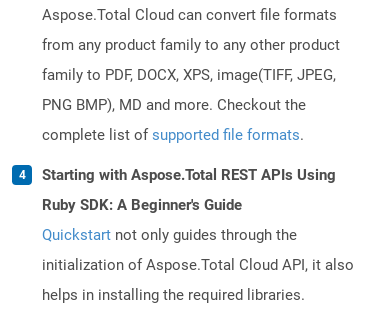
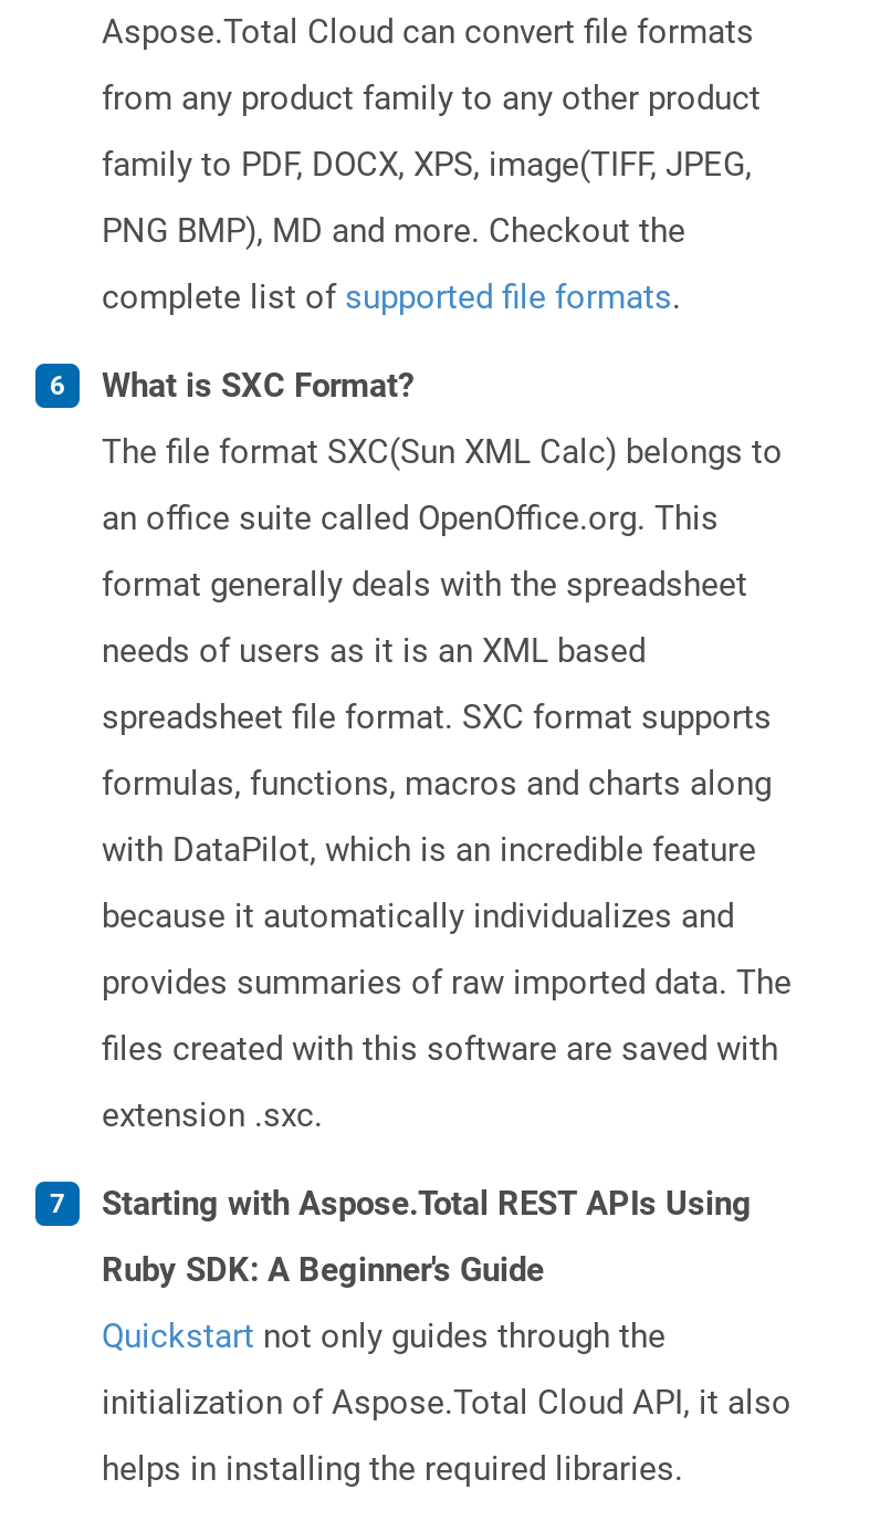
none -> [102,366,792,1136] What is SXC Format? | The file format SXC(Sun XML Calc) belongs to | an office suite called OpenOffice.org. This | format generally deals with the spreadsheet | needs of users as it is an XML based | spreadsheet file format. SXC format supports | formulas, functions, macros and charts along | with DataPilot, which is an incredible feature | because it automatically individualizes and | provides summaries of raw imported data. The | files created with this software are saved with | extension .sxc.

